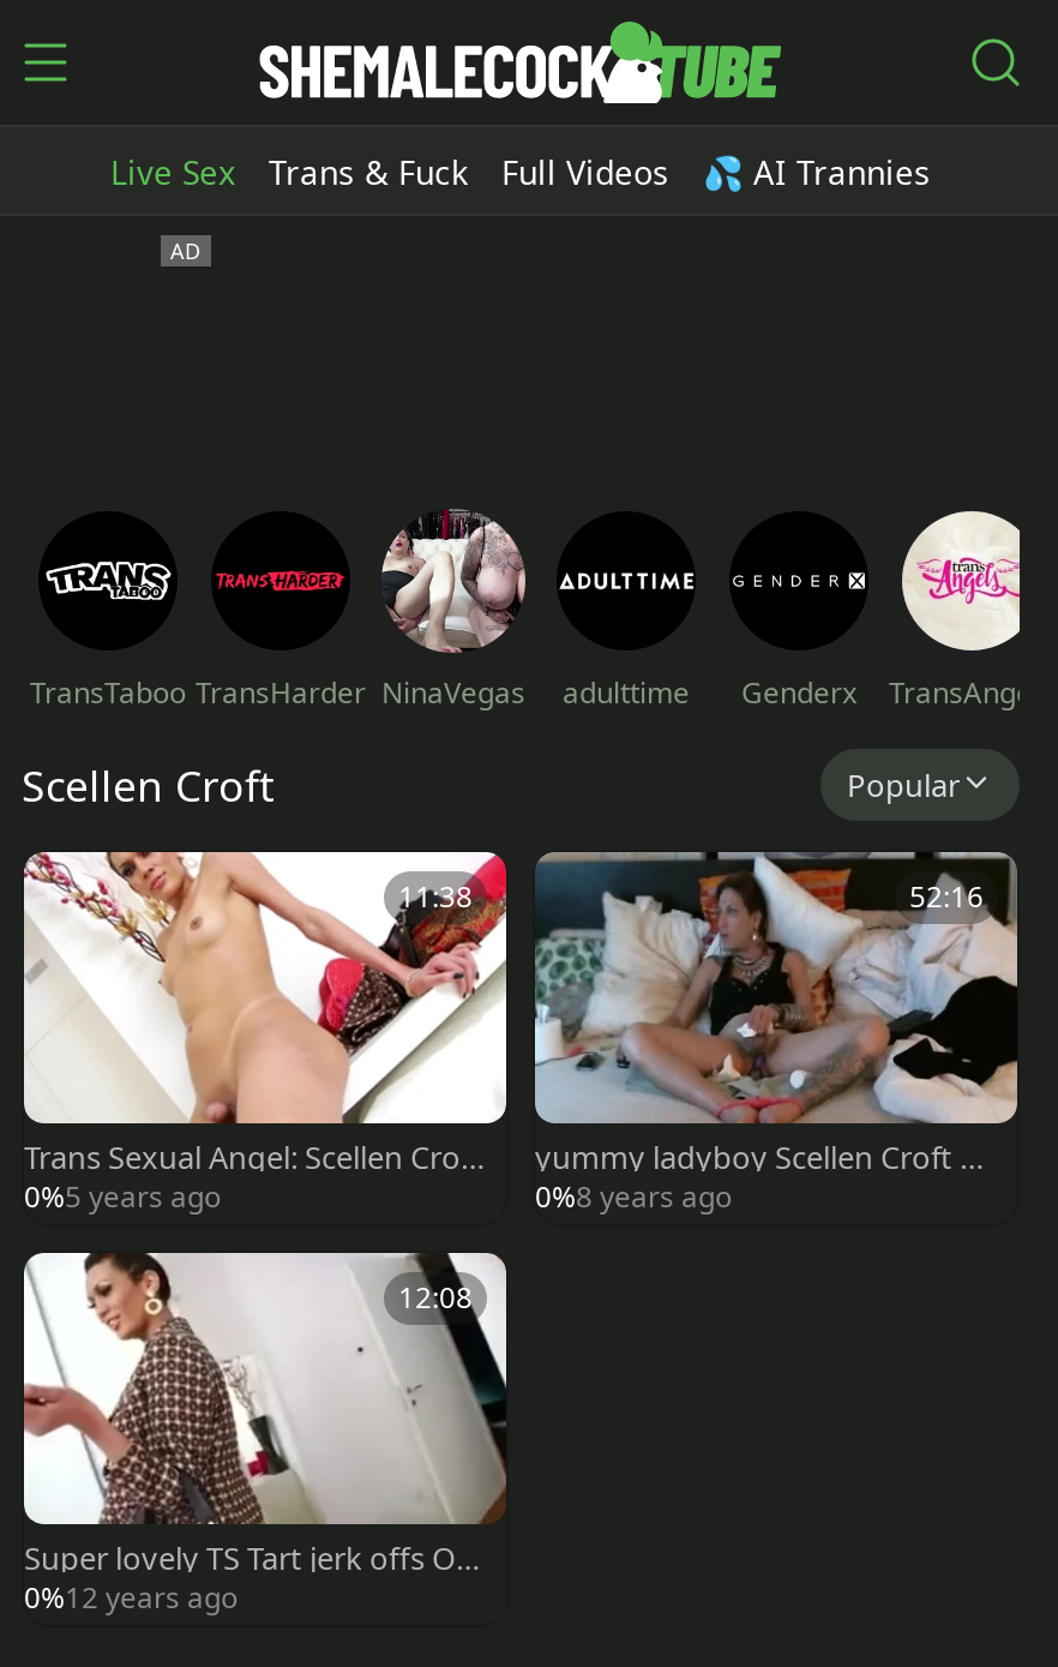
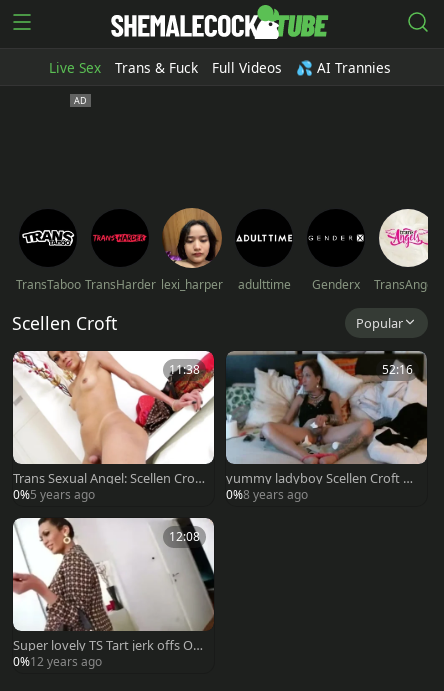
[30,509,525,713] [image] | TransTaboo TransHarder NinaVegas -> [15,208,223,293] [image] | TransTaboo TransHarder lexi_harper

